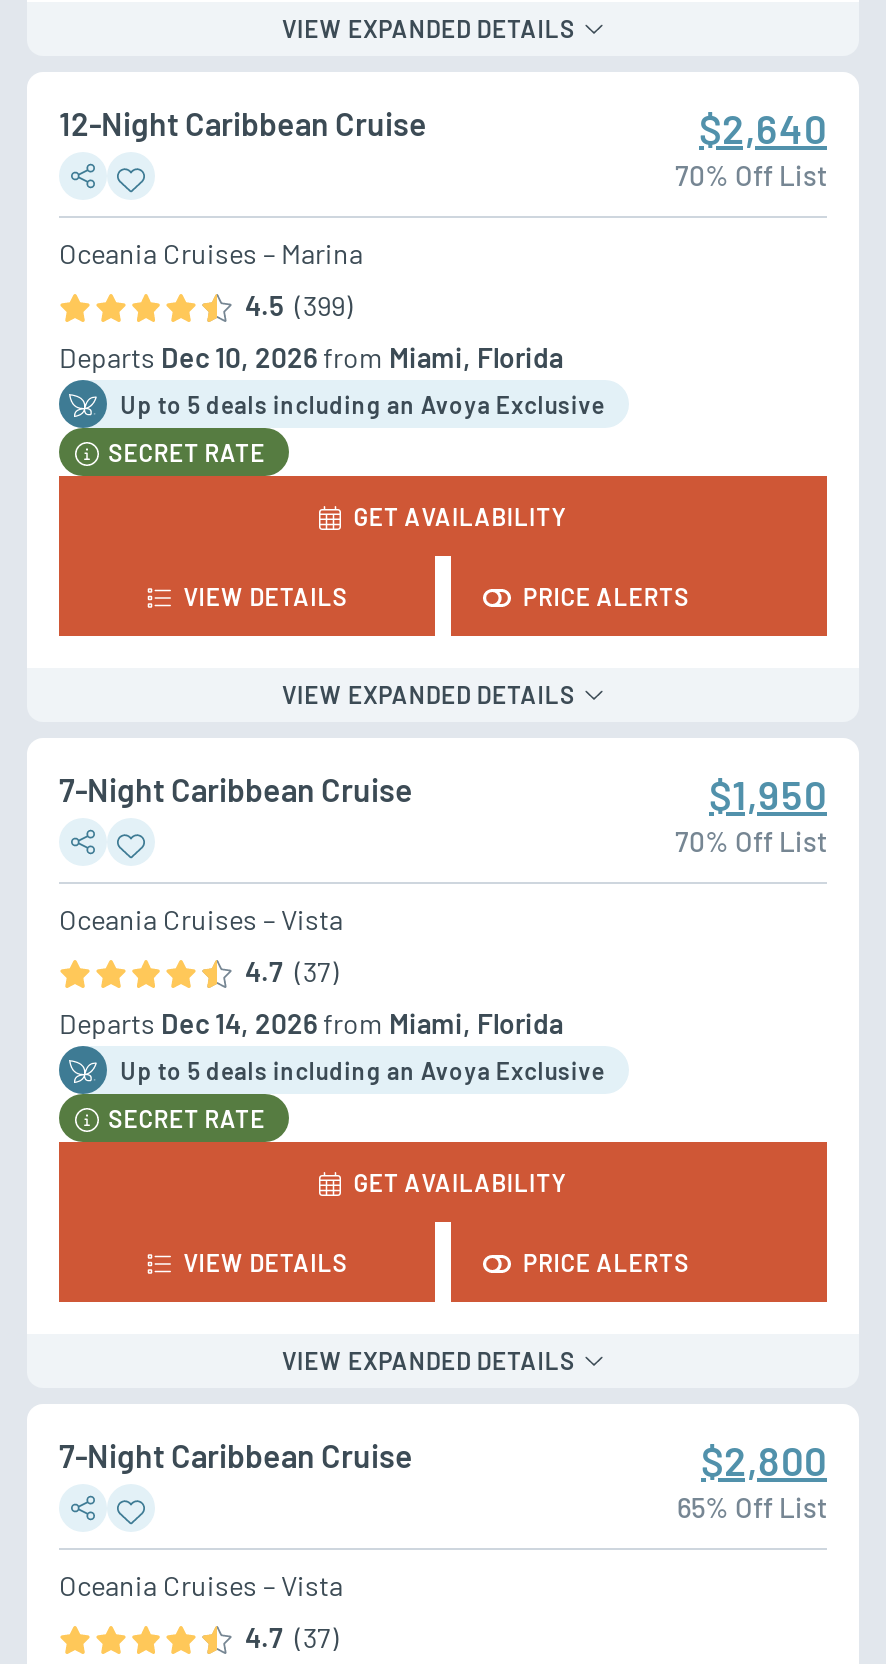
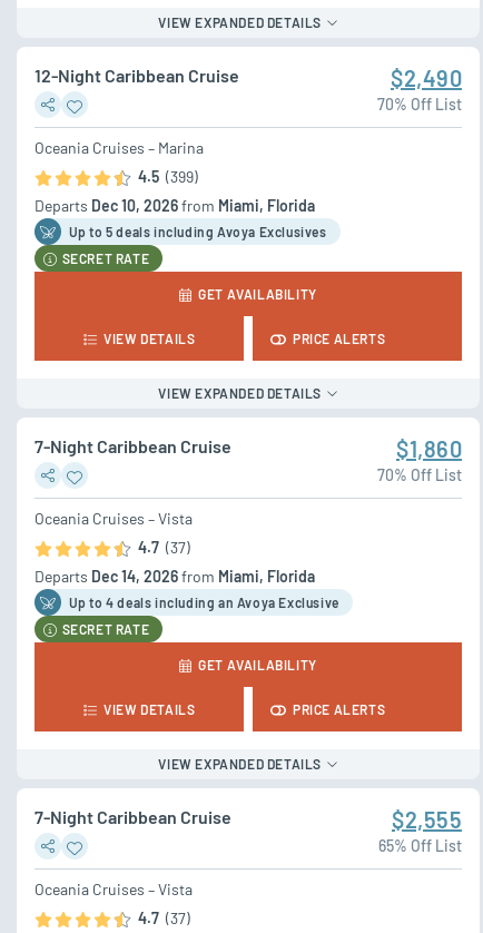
[699,104,827,152] $2,640 -> [391,65,462,91] $2,490
[120,390,605,418] Up to 5 deals including an Avoya Exclusive -> [69,224,327,239] Up to 5 deals including Avoya Exclusives
[709,770,827,818] $1,950 -> [396,435,462,462] $1,860
[120,1056,605,1084] Up to 5 deals including an Avoya Exclusive -> [69,595,339,610] Up to 4 deals including an Avoya Exclusive
[701,1436,827,1484] $2,800 -> [392,806,462,833] $2,555

